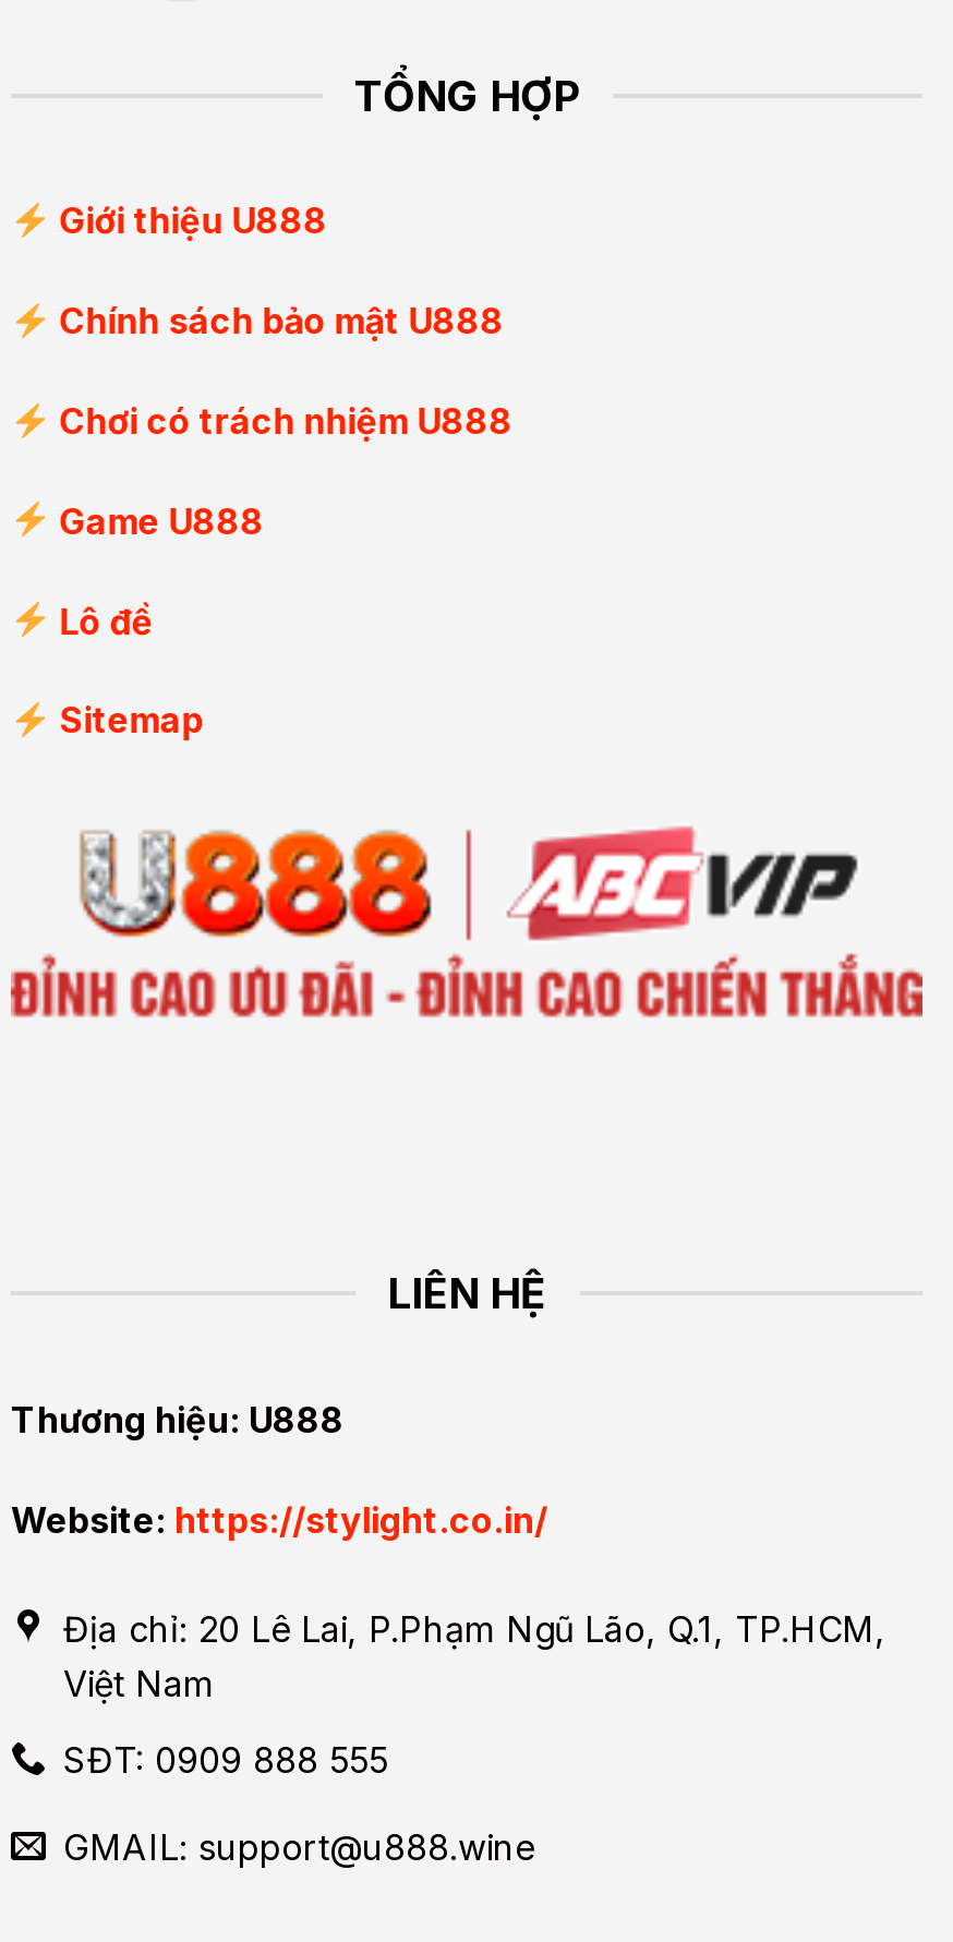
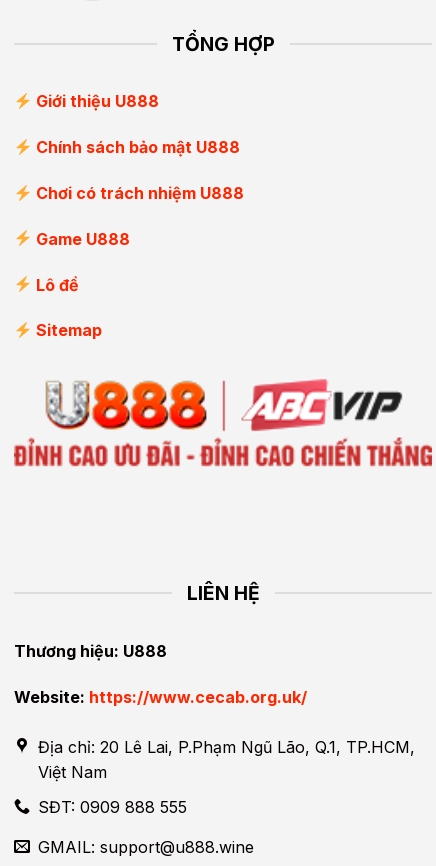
[11,1497,547,1541] Website: https://stylight.co.in/ -> [14,687,307,707] Website: https://www.cecab.org.uk/

